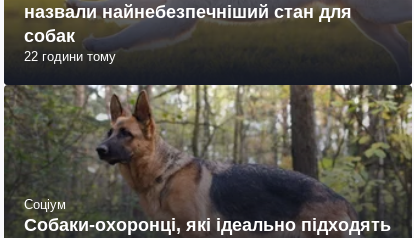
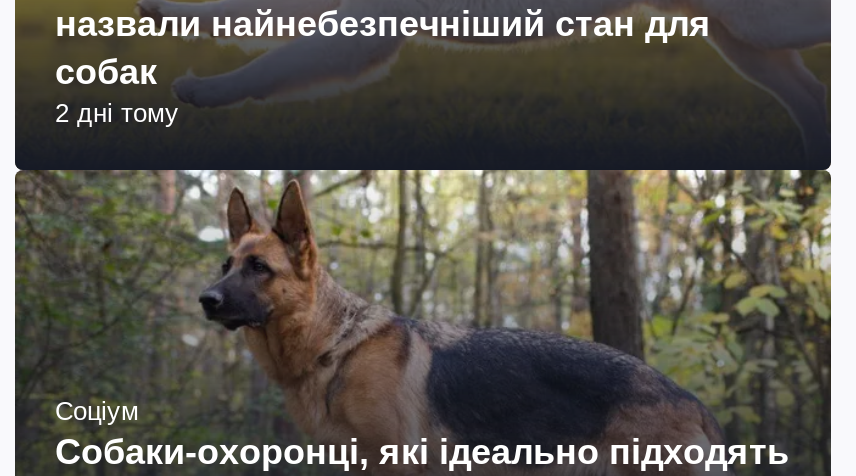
[24,49,116,64] 22 години тому -> [55,98,179,128] 2 дні тому

